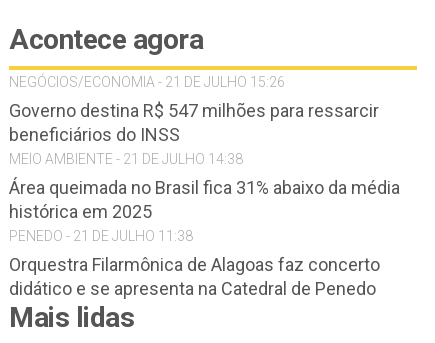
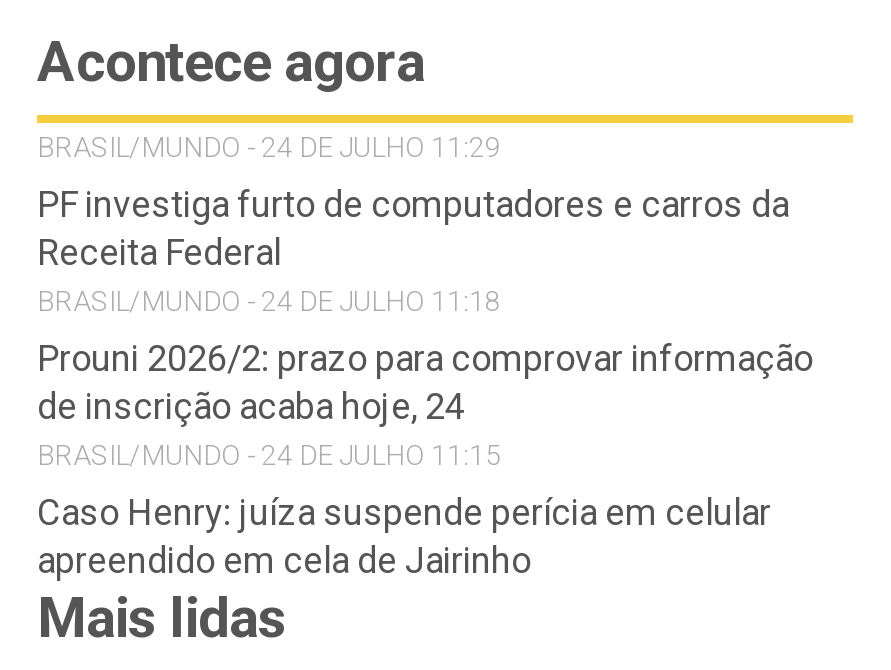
[9,74,285,90] NEGÓCIOS/ECONOMIA - 21 DE JULHO 15:26 -> [37,131,501,163] BRASIL/MUNDO - 24 DE JULHO 11:29
[9,100,379,167] Governo destina R$ 547 milhões para ressarcir | beneficiários do INSS | MEIO AMBIENTE - 21 DE JULHO 14:38 -> [37,183,789,317] PF investiga furto de computadores e carros da | Receita Federal | BRASIL/MUNDO - 24 DE JULHO 11:18
[9,177,400,244] Área queimada no Brasil fica 31% abaixo da média | histórica em 2025 | PENEDO - 21 DE JULHO 11:38 -> [37,337,813,471] Prouni 2026/2: prazo para comprovar informação | de inscrição acaba hoje, 24 | BRASIL/MUNDO - 24 DE JULHO 11:15
[9,254,380,299] Orquestra Filarmônica de Alagoas faz concerto | didático e se apresenta na Catedral de Penedo -> [37,491,771,581] Caso Henry: juíza suspende perícia em celular | apreendido em cela de Jairinho

